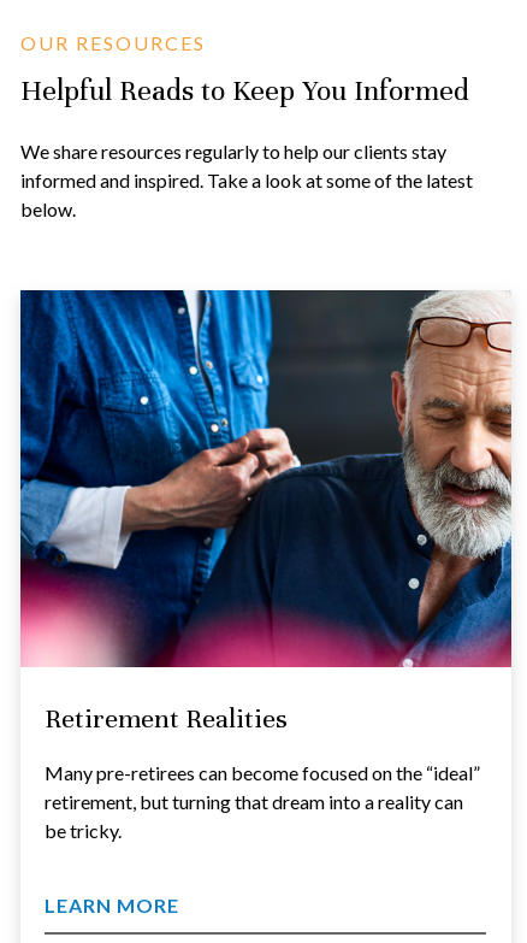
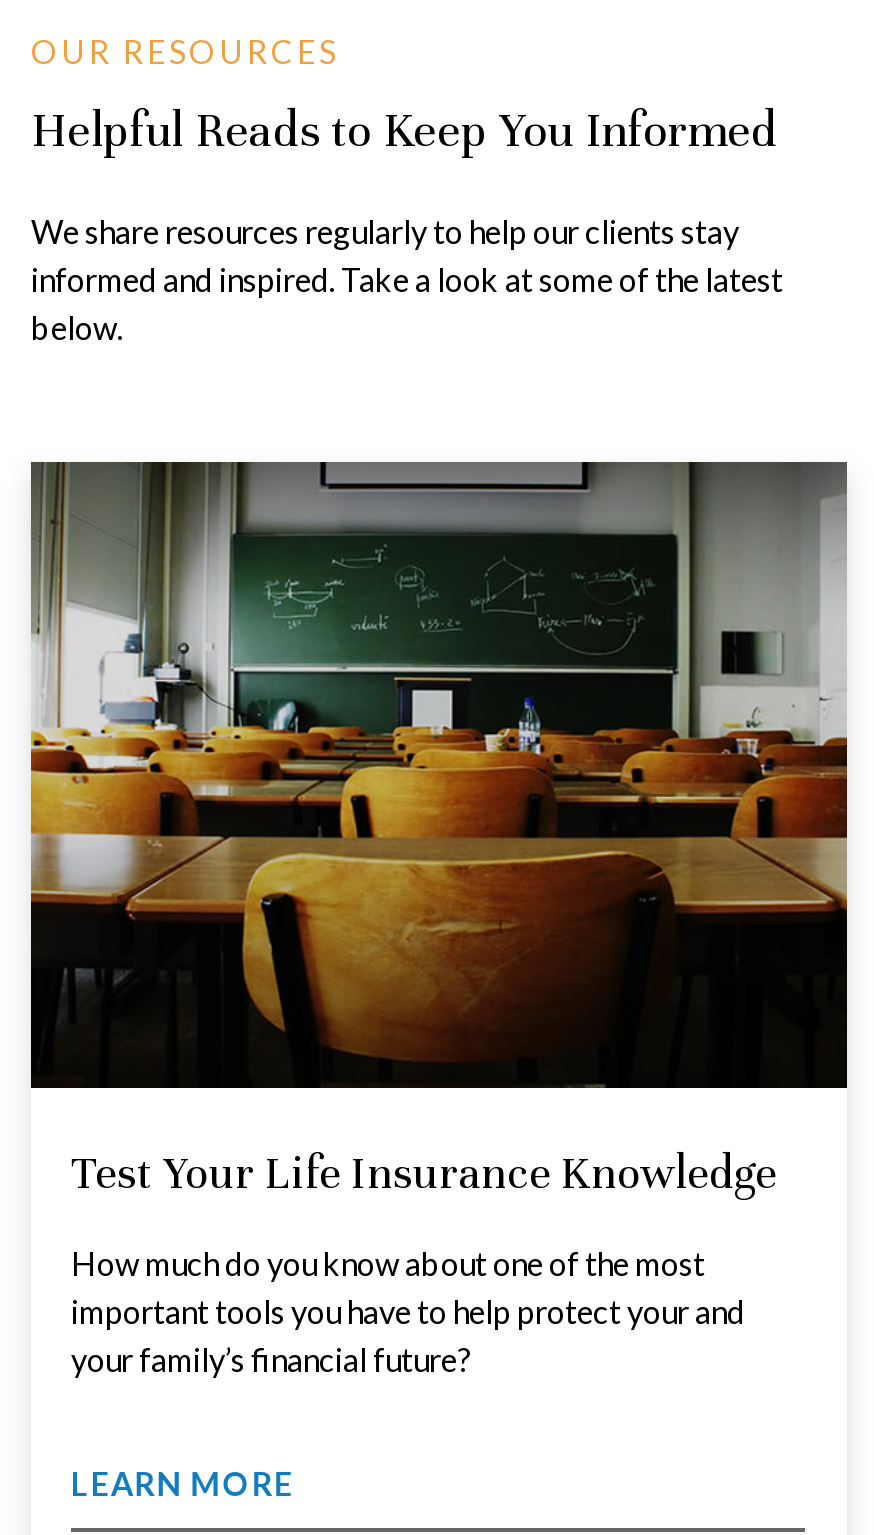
[19,289,513,734] [image] | Retirement Realities -> [29,460,849,1200] [image] | Test Your Life Insurance Knowledge
[45,761,480,842] Many pre-retirees can become focused on the “ideal” | retirement, but turning that dream into a reality can | be tricky. -> [71,1244,745,1378] How much do you know about one of the most | important tools you have to help protect your and | your family’s financial future?

